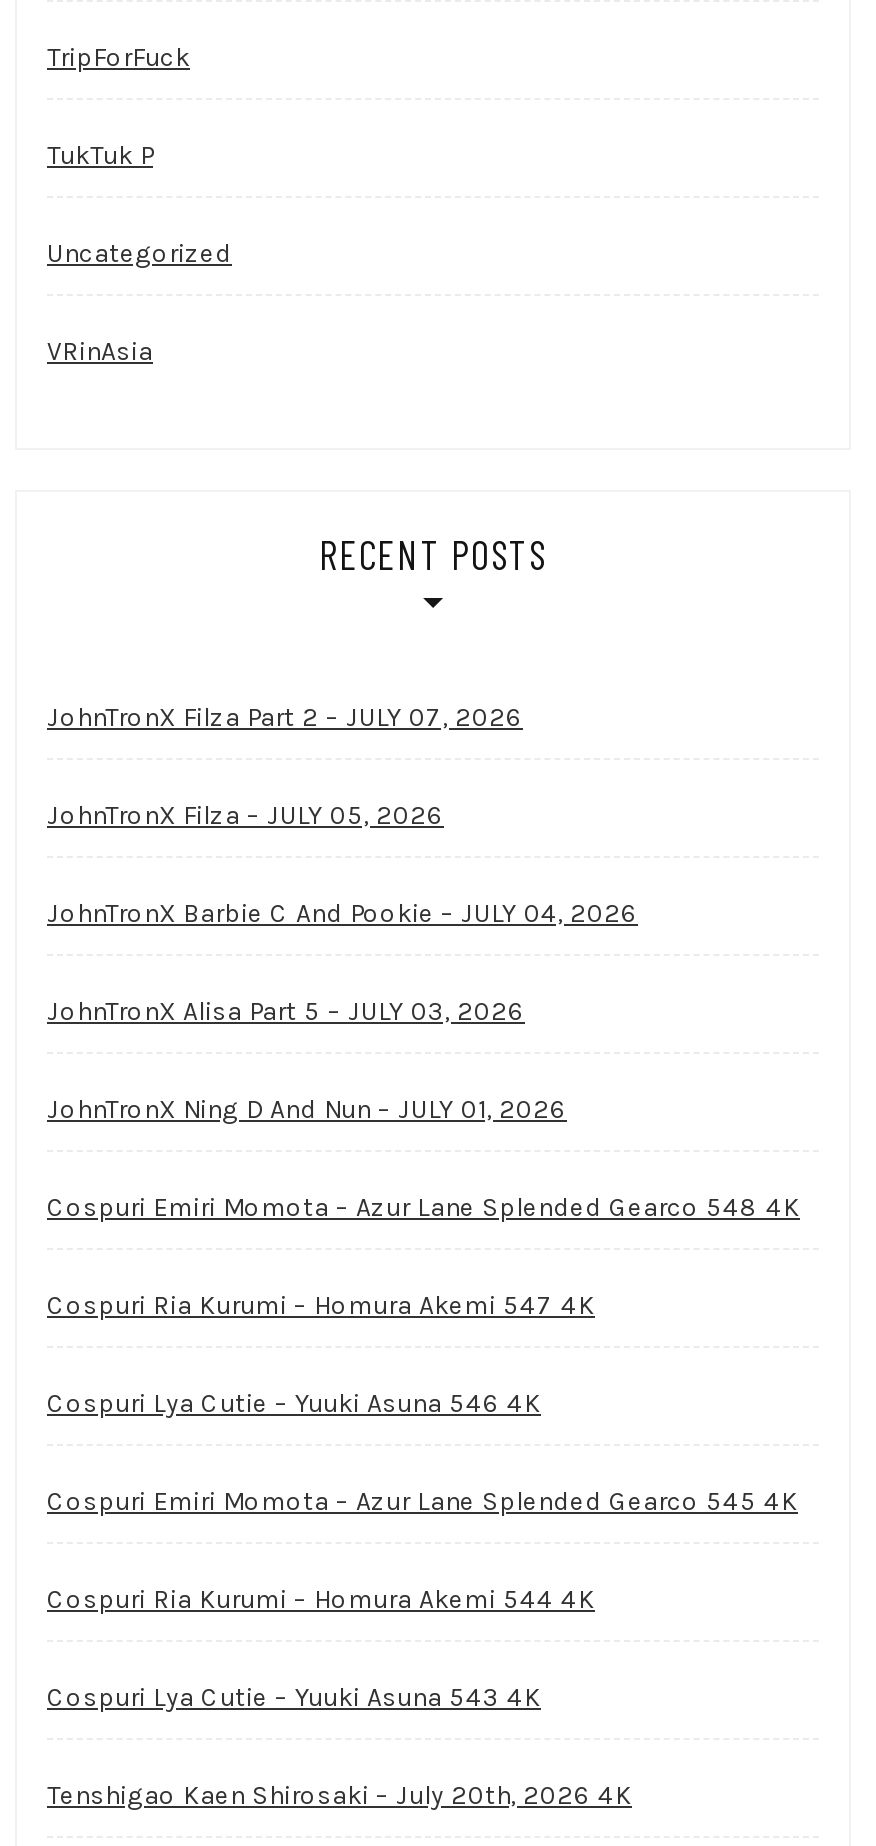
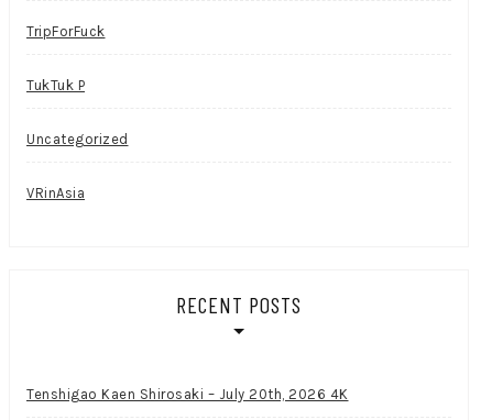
[47,702,800,1712] JohnTronX Filza Part 2 – JULY 07, 2026 | JohnTronX Filza – JULY 05, 2026 | JohnTronX Barbie C And Pookie – JULY 04, 2026 | JohnTronX Alisa Part 5 – JULY 03, 2026 | JohnTronX Ning D And Nun – JULY 01, 2026 | Cospuri Emiri Momota – Azur Lane Splended Gearco 548 4K | Cospuri Ria Kurumi – Homura Akemi 547 4K | Cospuri Lya Cutie – Yuuki Asuna 546 4K | Cospuri Emiri Momota – Azur Lane Splended Gearco 545 4K | Cospuri Ria Kurumi – Homura Akemi 544 4K | Cospuri Lya Cutie – Yuuki Asuna 543 4K -> none

